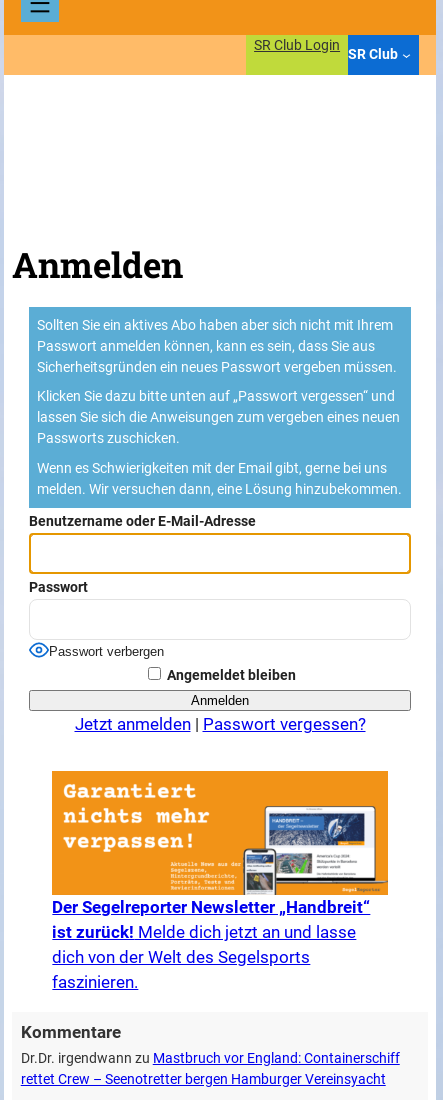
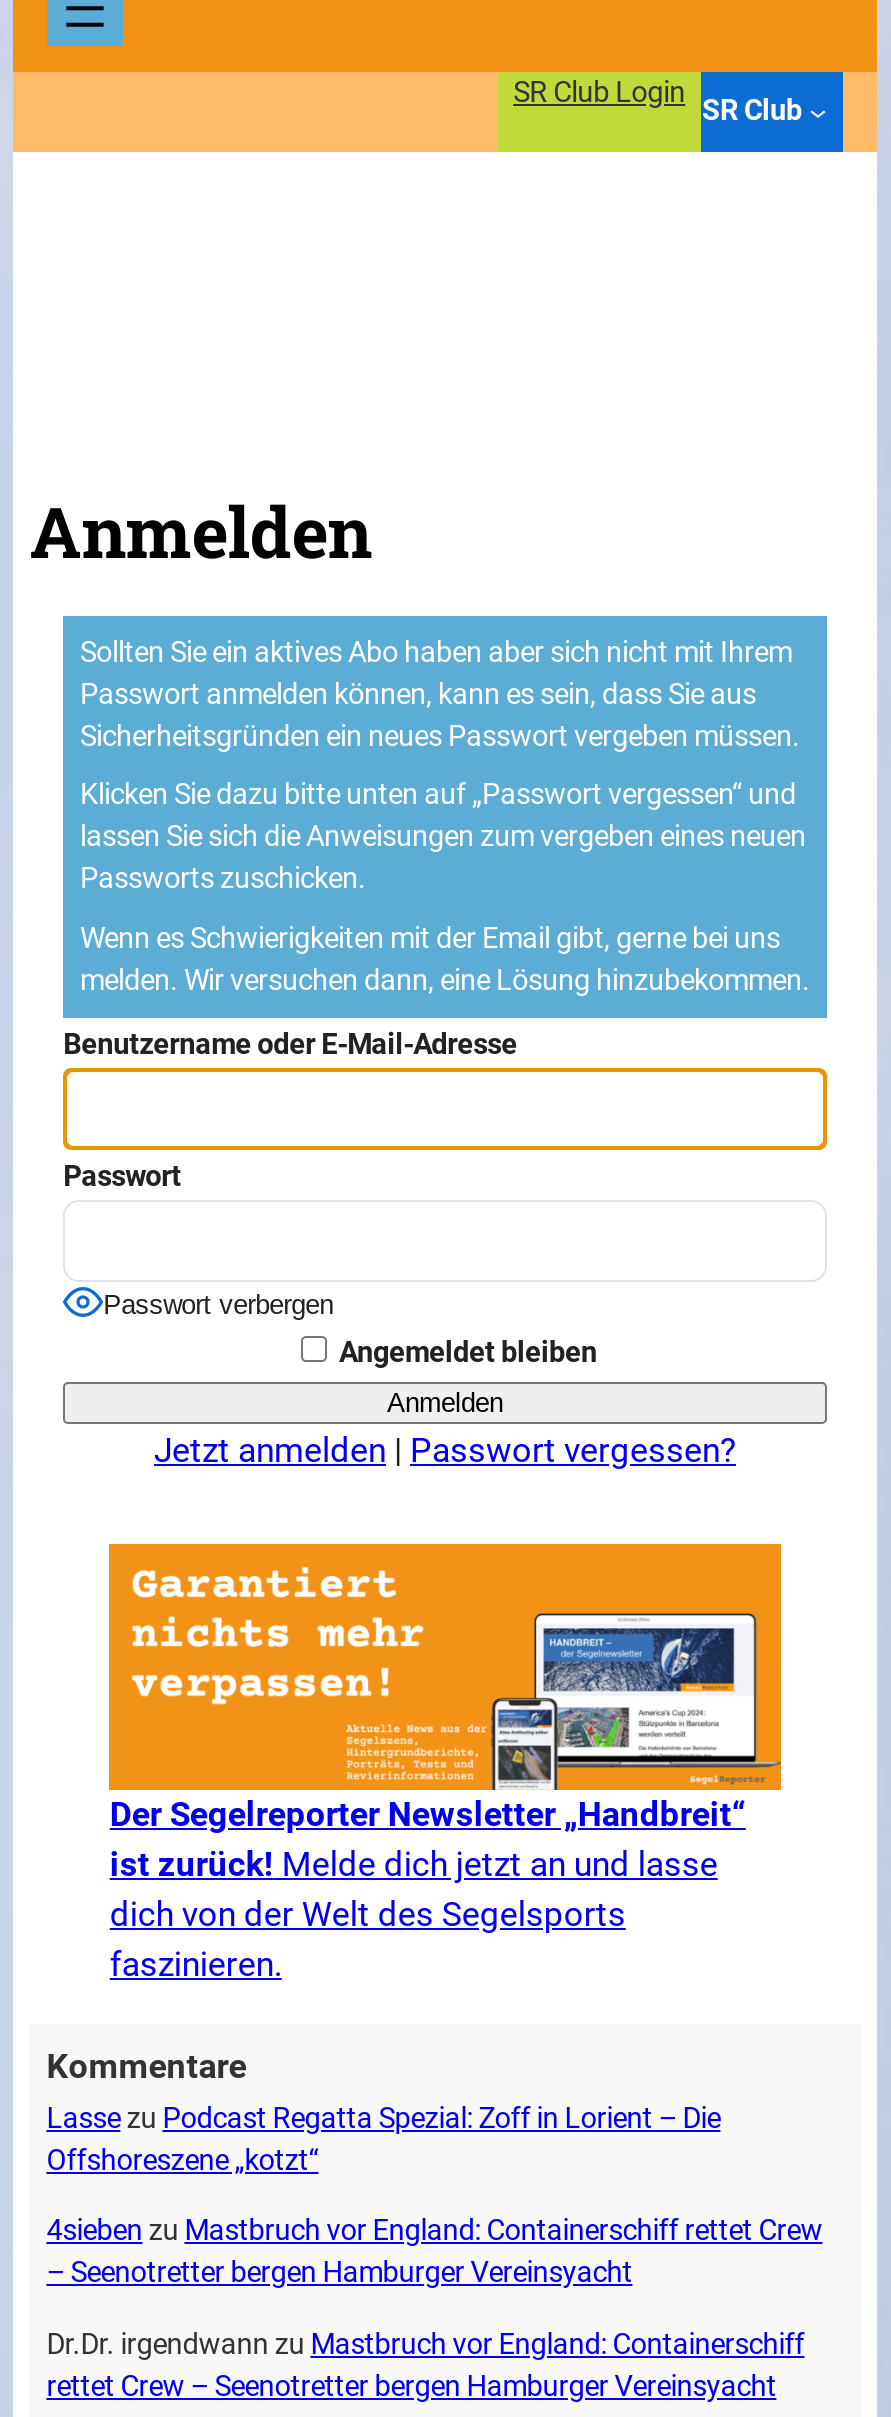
none -> [46,2102,822,2291] Lasse zu Podcast Regatta Spezial: Zoff in Lorient – Die | Offshoreszene „kotzt“ | 4sieben zu Mastbruch vor England: Containerschiff rettet Crew | – Seenotretter bergen Hamburger Vereinsyacht

